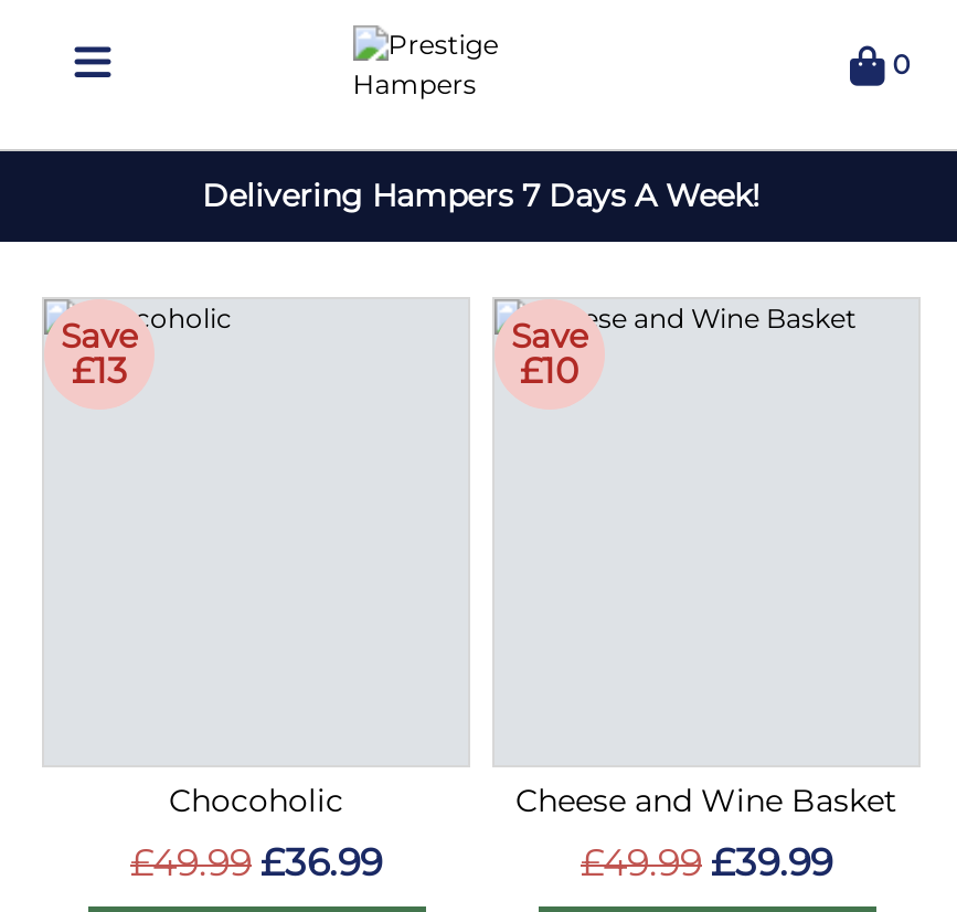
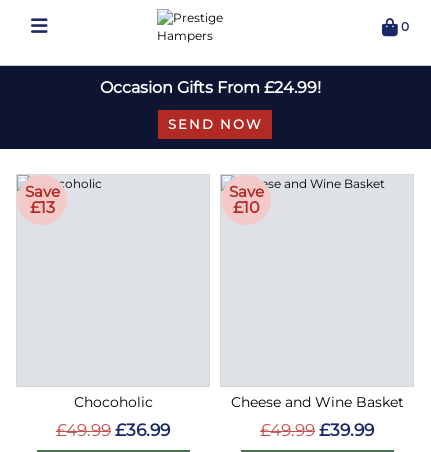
[202,176,761,215] Delivering Hampers 7 Days A Week! -> [99,78,320,132] Occasion Gifts From £24.99! | SEND NOW

